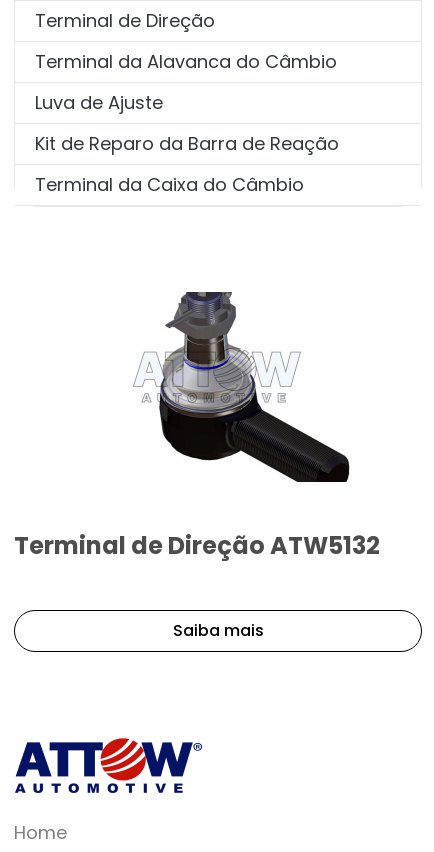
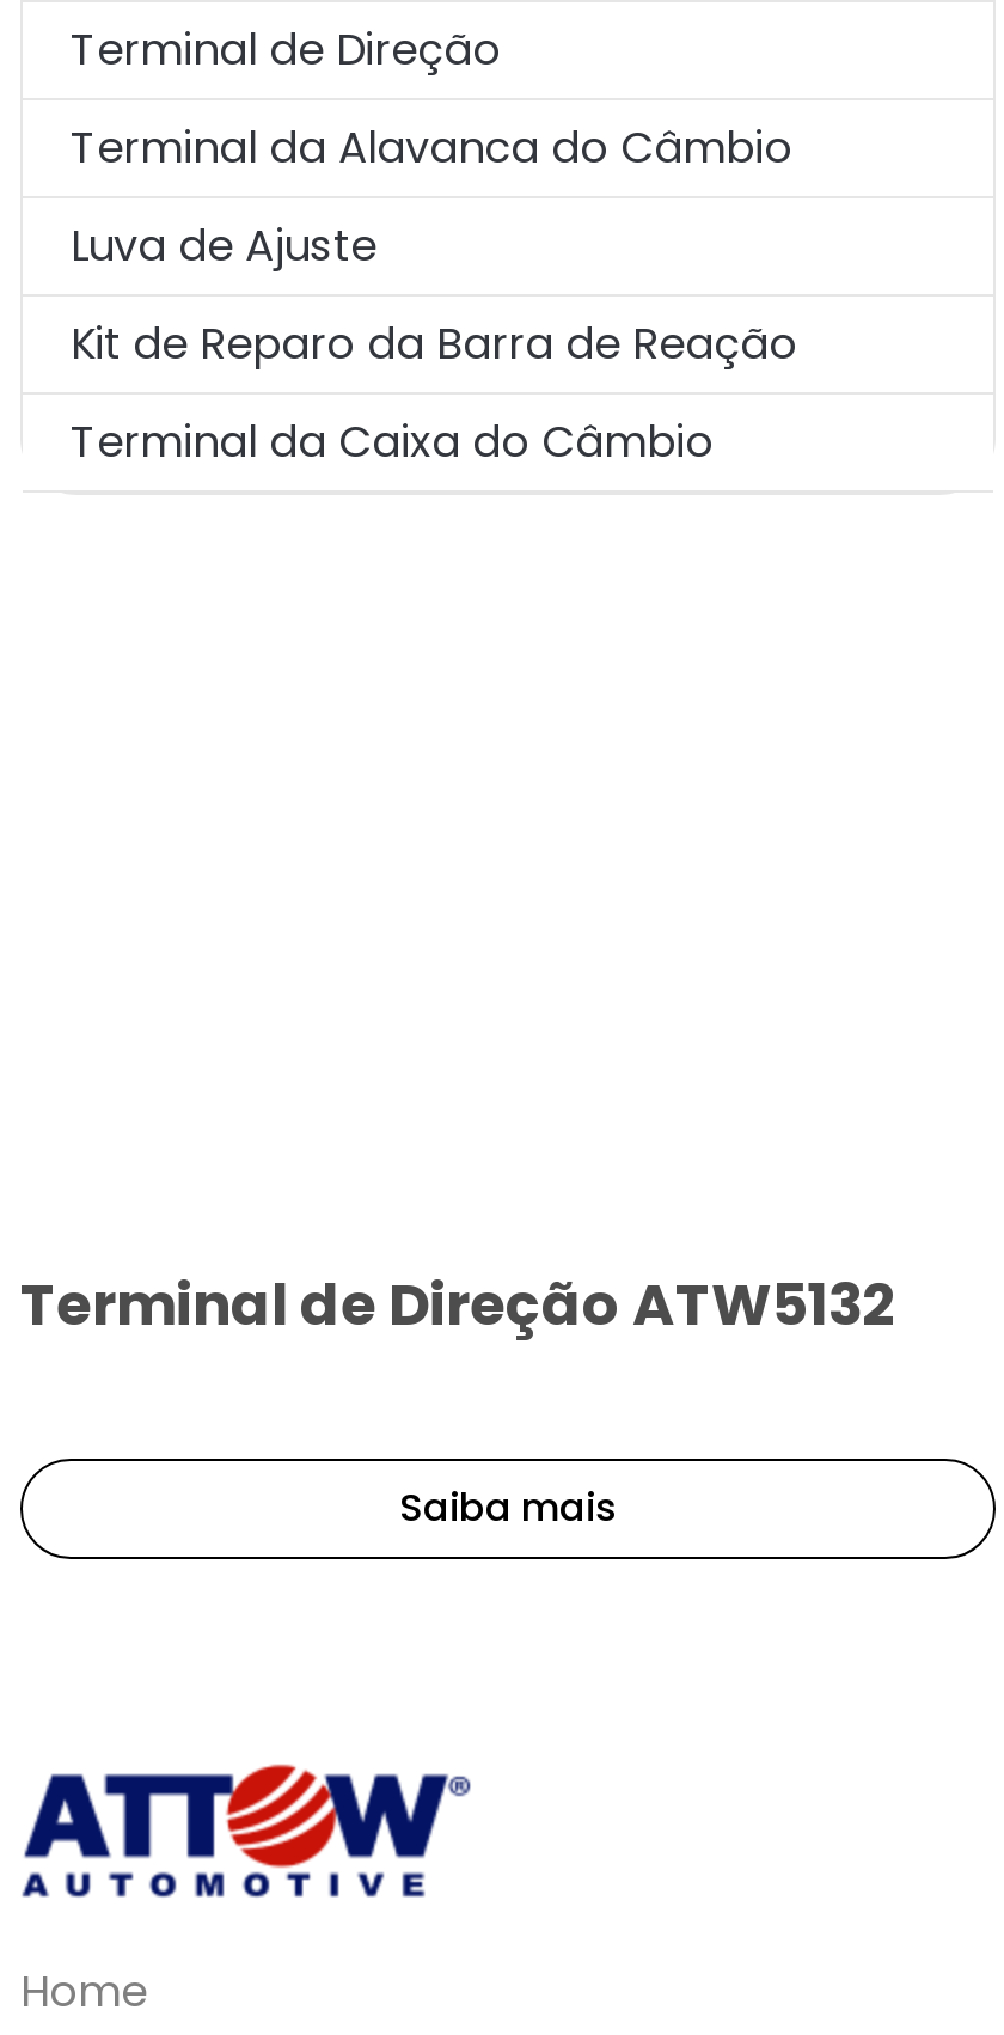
[133,291,350,483] [image] -> none

